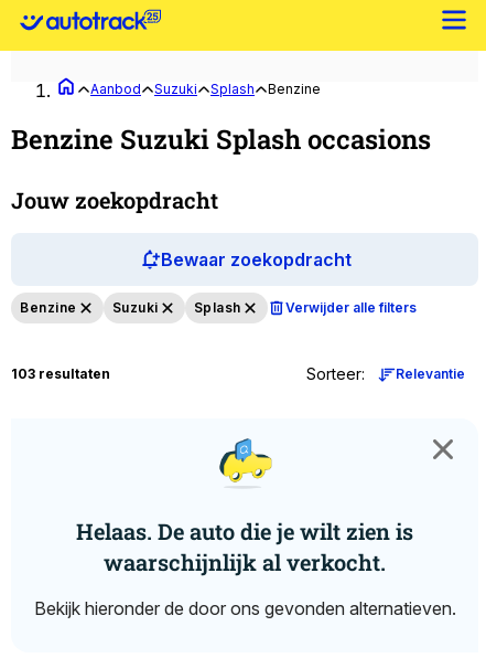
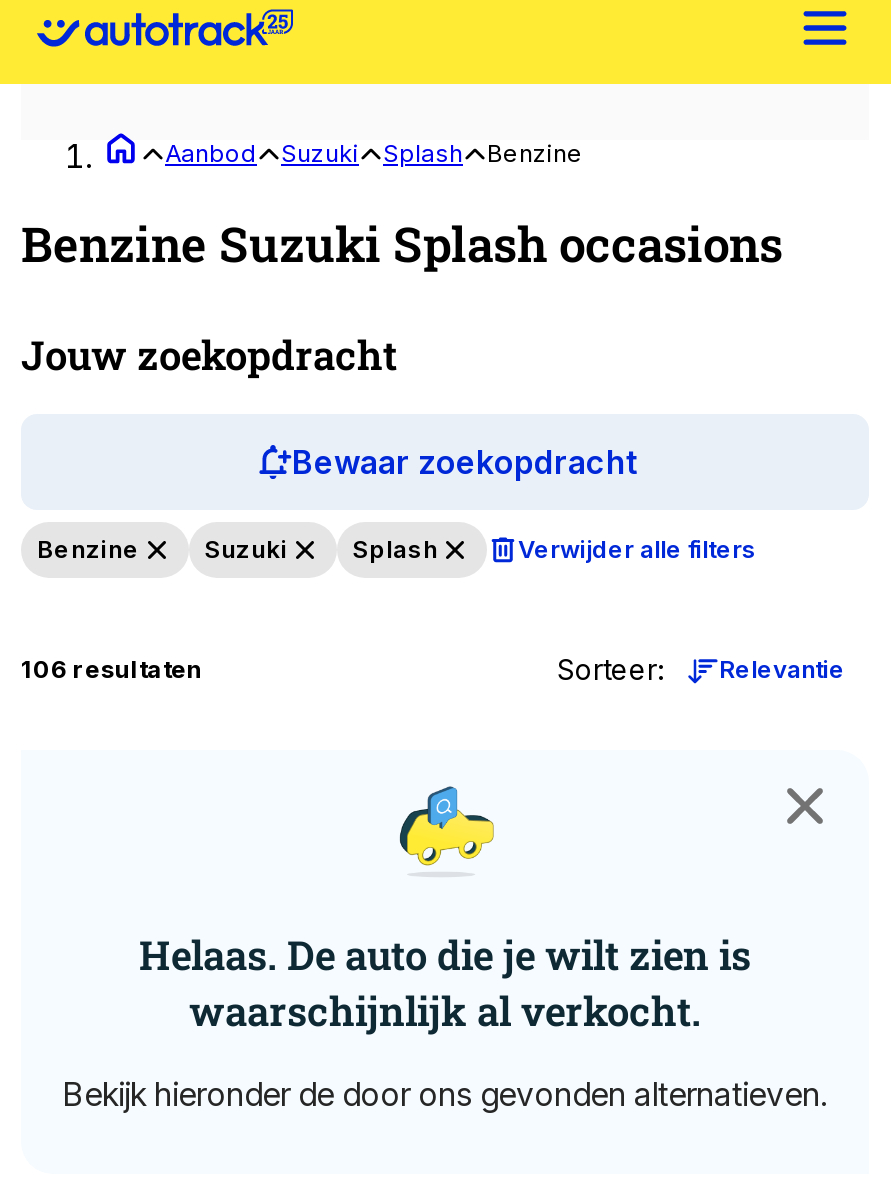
[11,366,110,382] 103 resultaten -> [21,654,203,684] 106 resultaten

